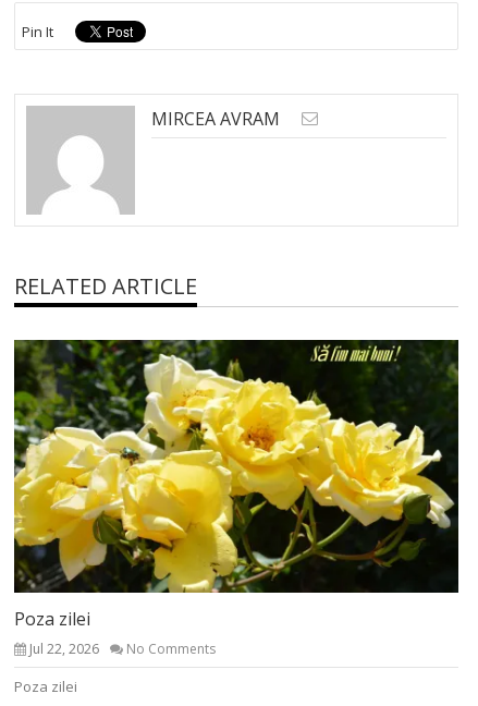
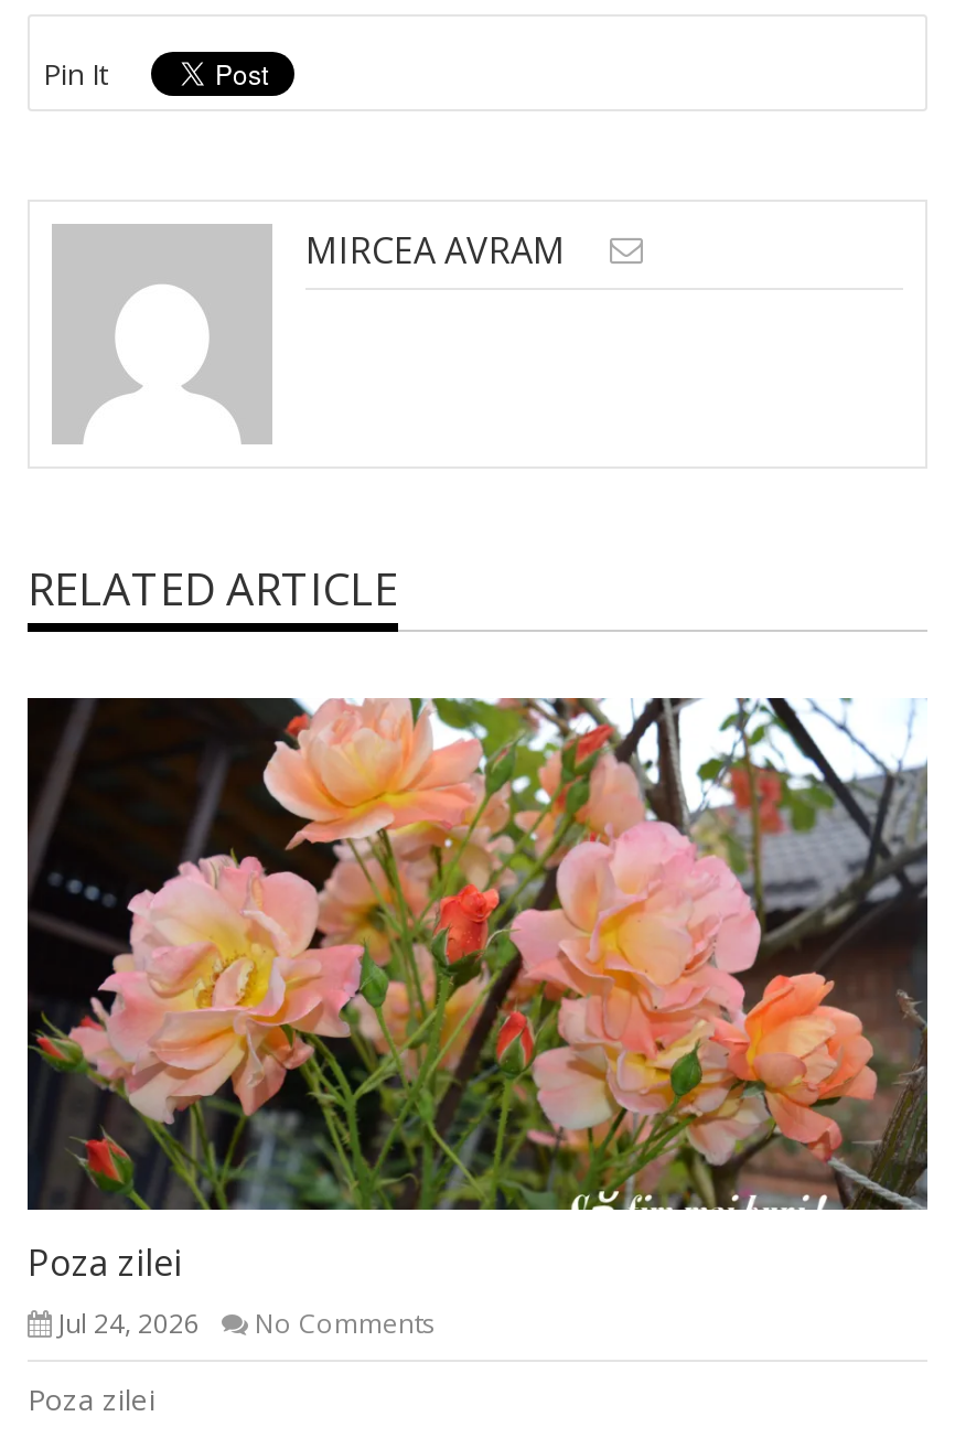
[13,339,459,594] [image] -> [25,696,930,1212] [image]
[29,639,216,658] Jul 22, 2026 No Comments -> [58,1303,436,1341] Jul 24, 2026 No Comments

